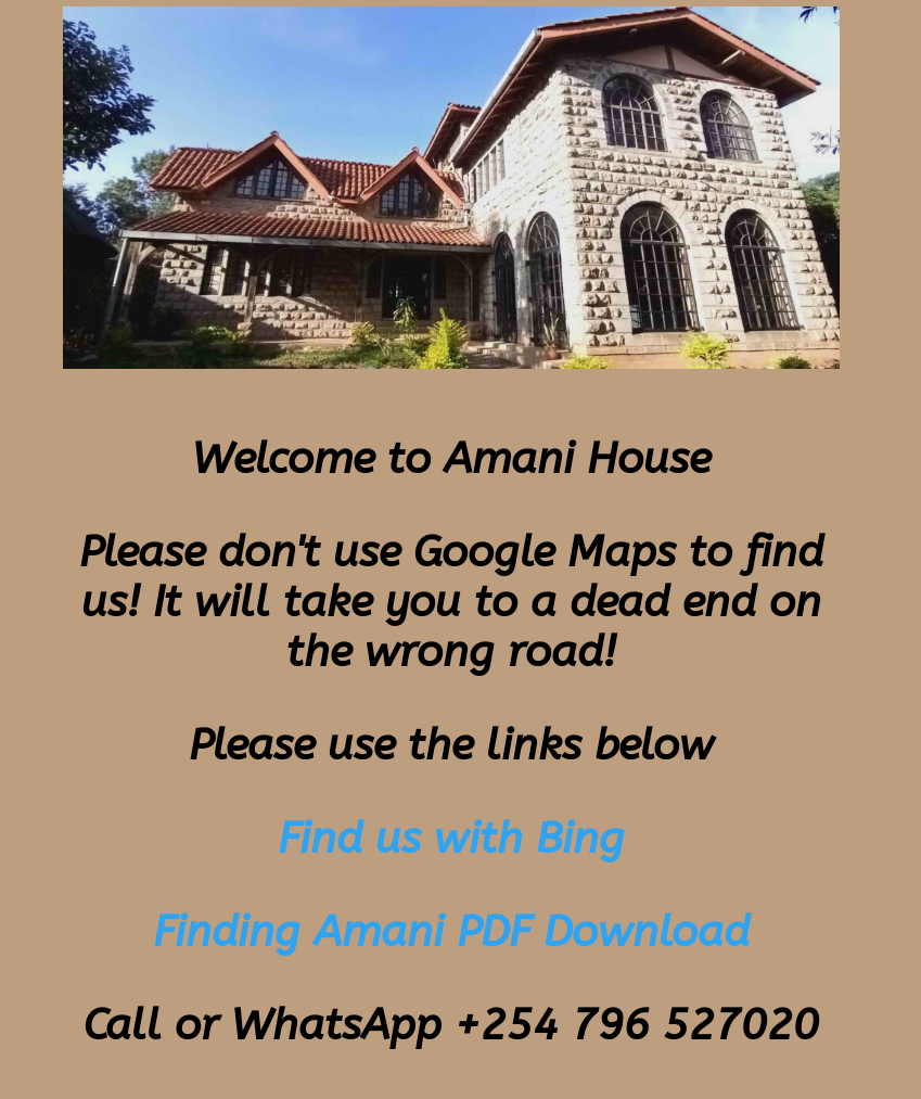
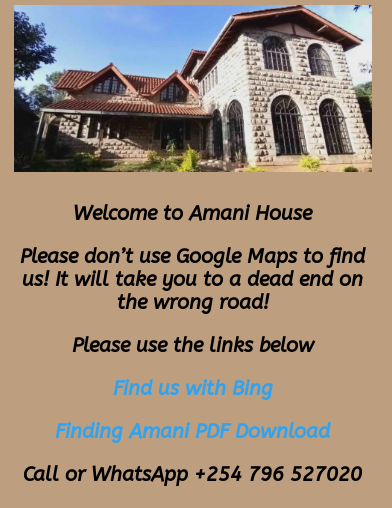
[79,527,823,577] Please don't use Google Maps to find -> [20,244,365,267] Please don’t use Google Maps to find

